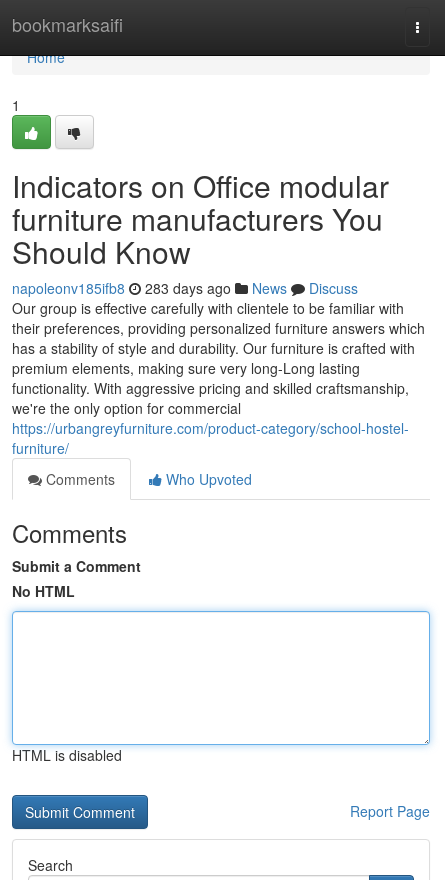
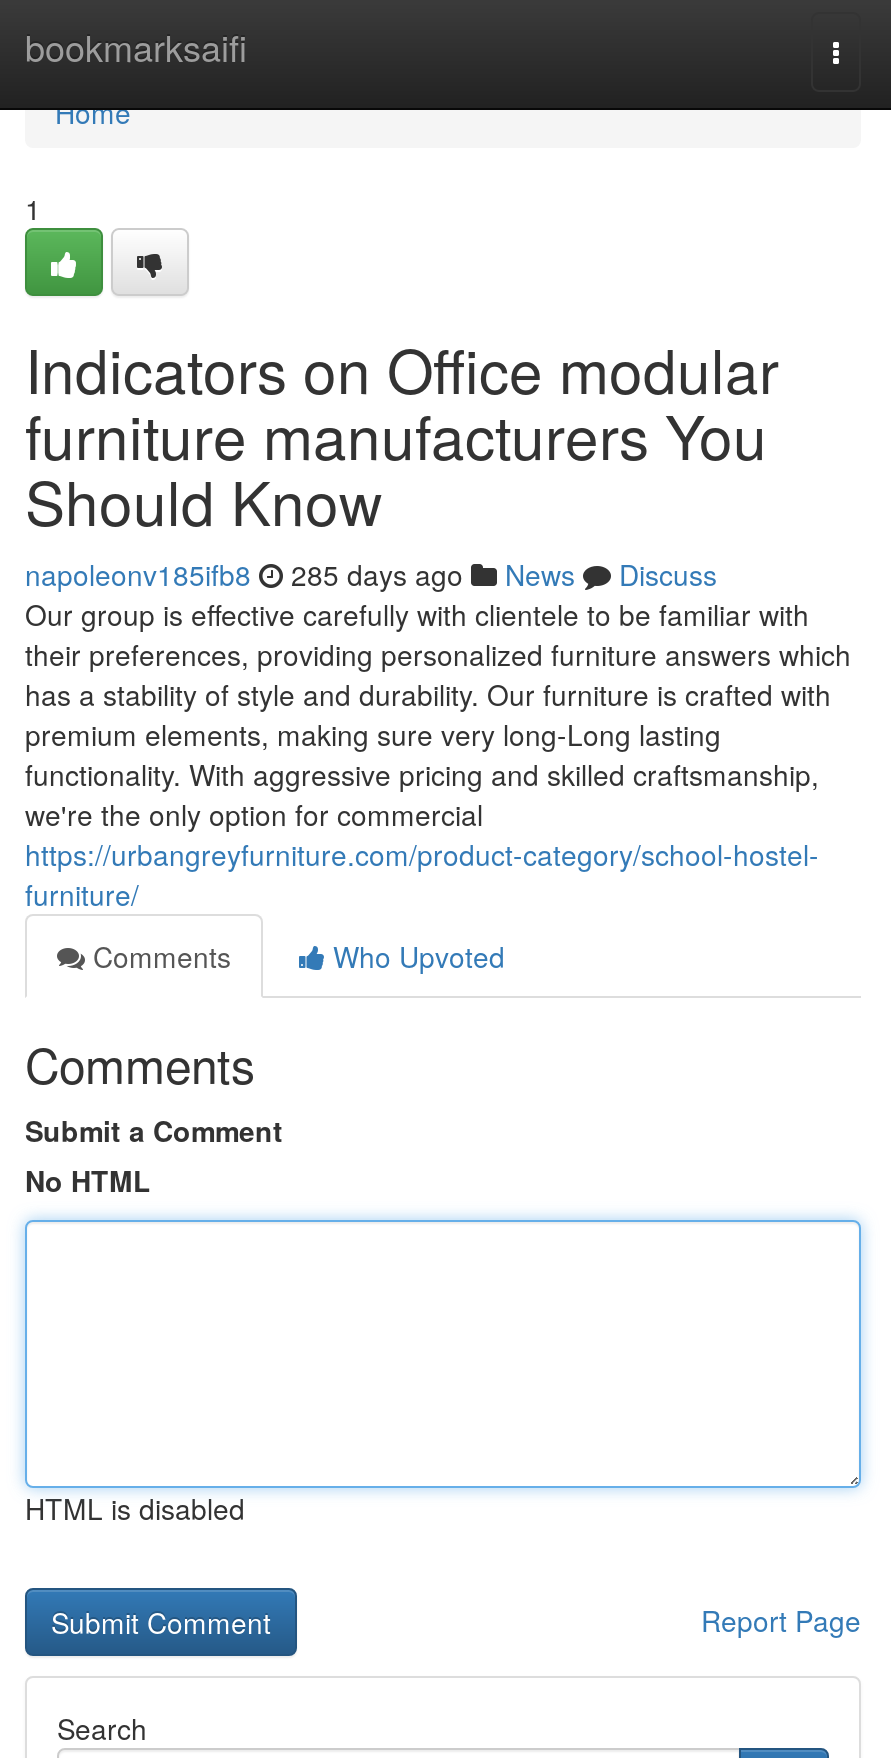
[12,278,358,298] napoleonv185ifb8 283 days ago News Discuss -> [25,554,717,594] napoleonv185ifb8 285 days ago News Discuss

